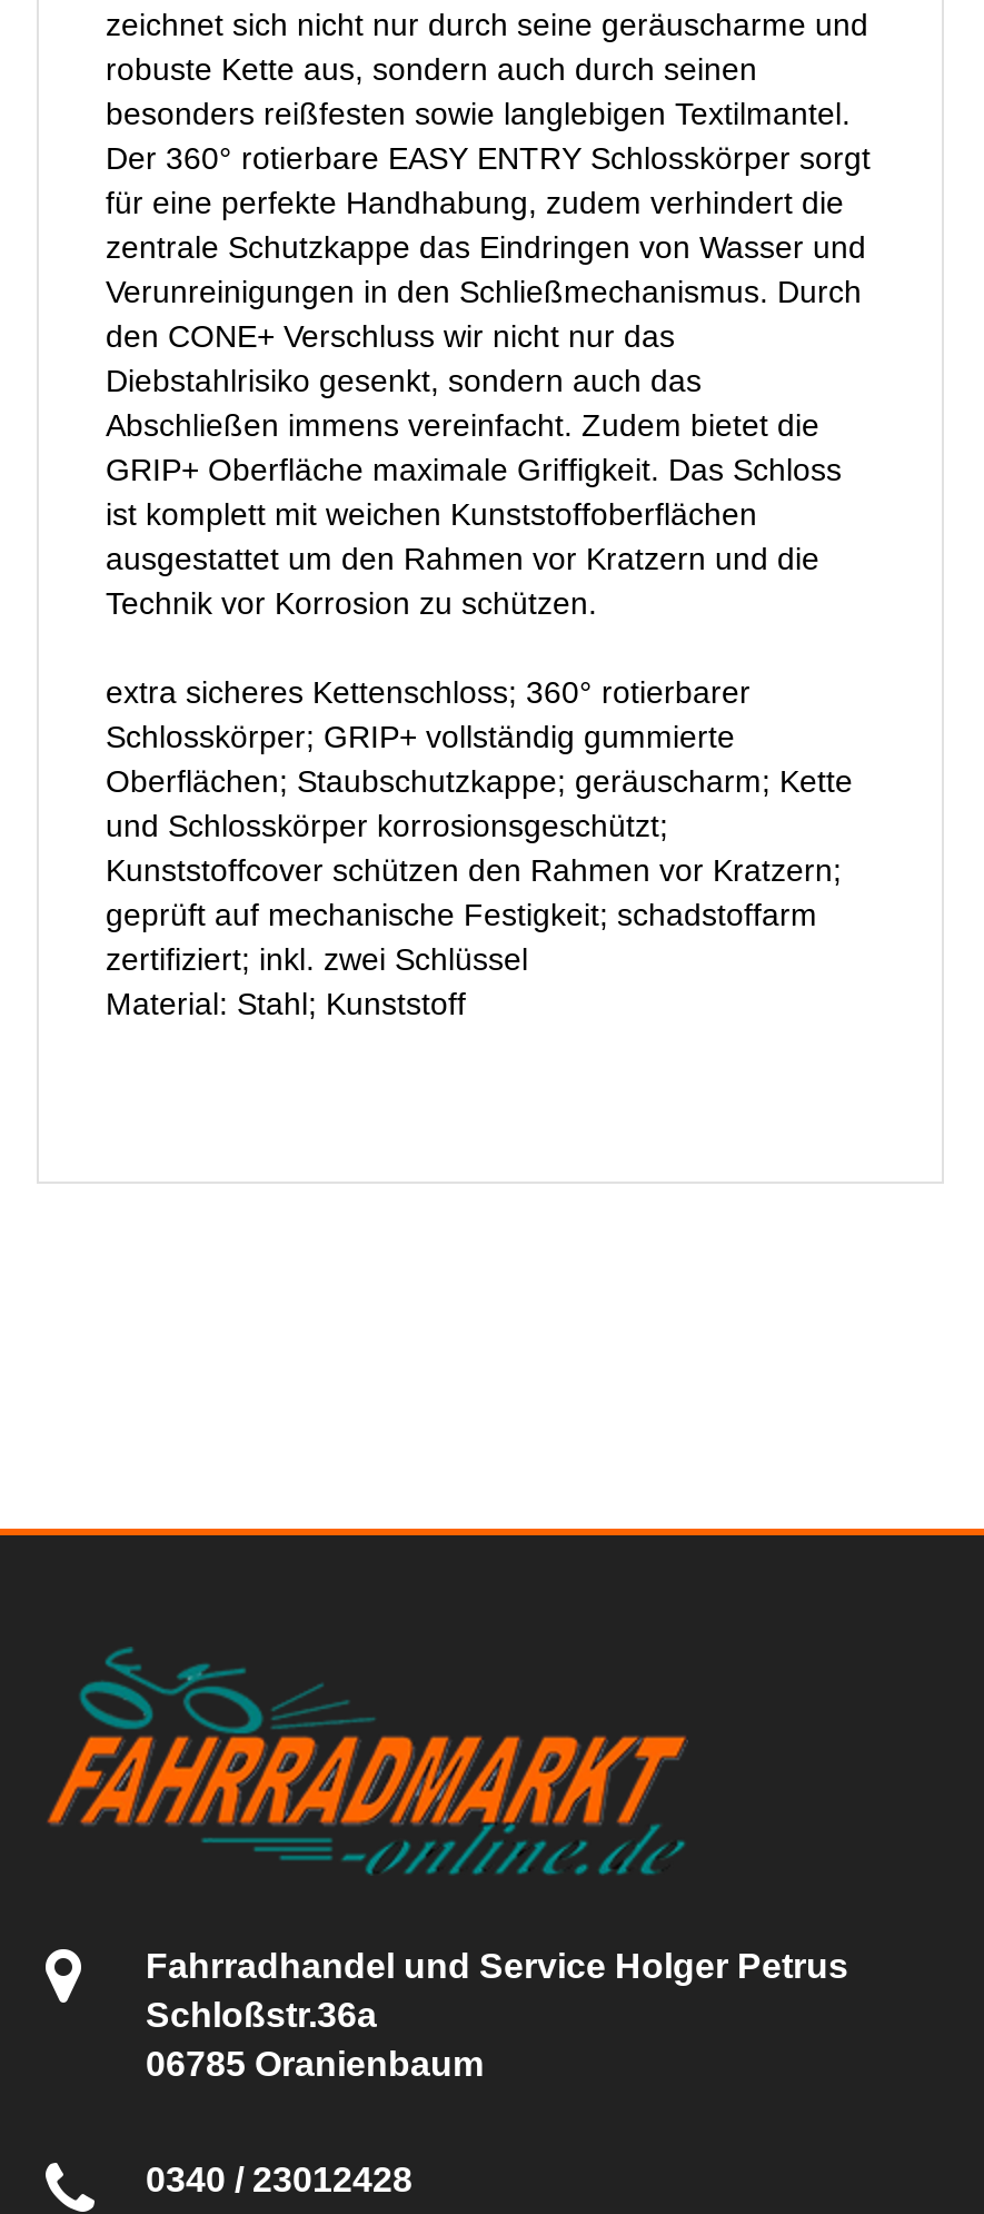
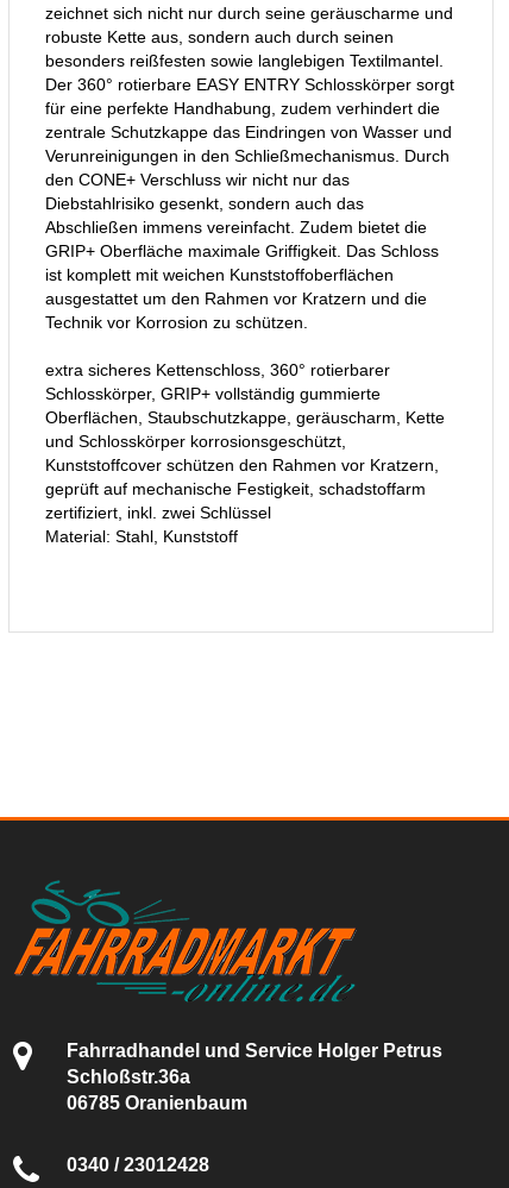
[106,674,751,710] extra sicheres Kettenschloss; 360° rotierbarer -> [45,360,390,379] extra sicheres Kettenschloss, 360° rotierbarer
[106,719,735,755] Schlosskörper; GRIP+ vollständig gummierte -> [45,384,381,403] Schlosskörper, GRIP+ vollständig gummierte
[106,763,853,799] Oberflächen; Staubschutzkappe; geräuscharm; Kette -> [45,408,445,427] Oberflächen, Staubschutzkappe, geräuscharm, Kette
[106,808,668,844] und Schlosskörper korrosionsgeschützt; -> [45,432,346,451] und Schlosskörper korrosionsgeschützt,
[106,852,842,888] Kunststoffcover schützen den Rahmen vor Kratzern; -> [45,456,439,475] Kunststoffcover schützen den Rahmen vor Kratzern,
[106,897,817,933] geprüft auf mechanische Festigkeit; schadstoffarm -> [45,479,426,498] geprüft auf mechanische Festigkeit, schadstoffarm
[106,941,528,977] zertifiziert; inkl. zwei Schlüssel -> [45,503,271,522] zertifiziert, inkl. zwei Schlüssel
[106,986,466,1022] Material: Stahl; Kunststoff -> [45,527,238,546] Material: Stahl, Kunststoff

